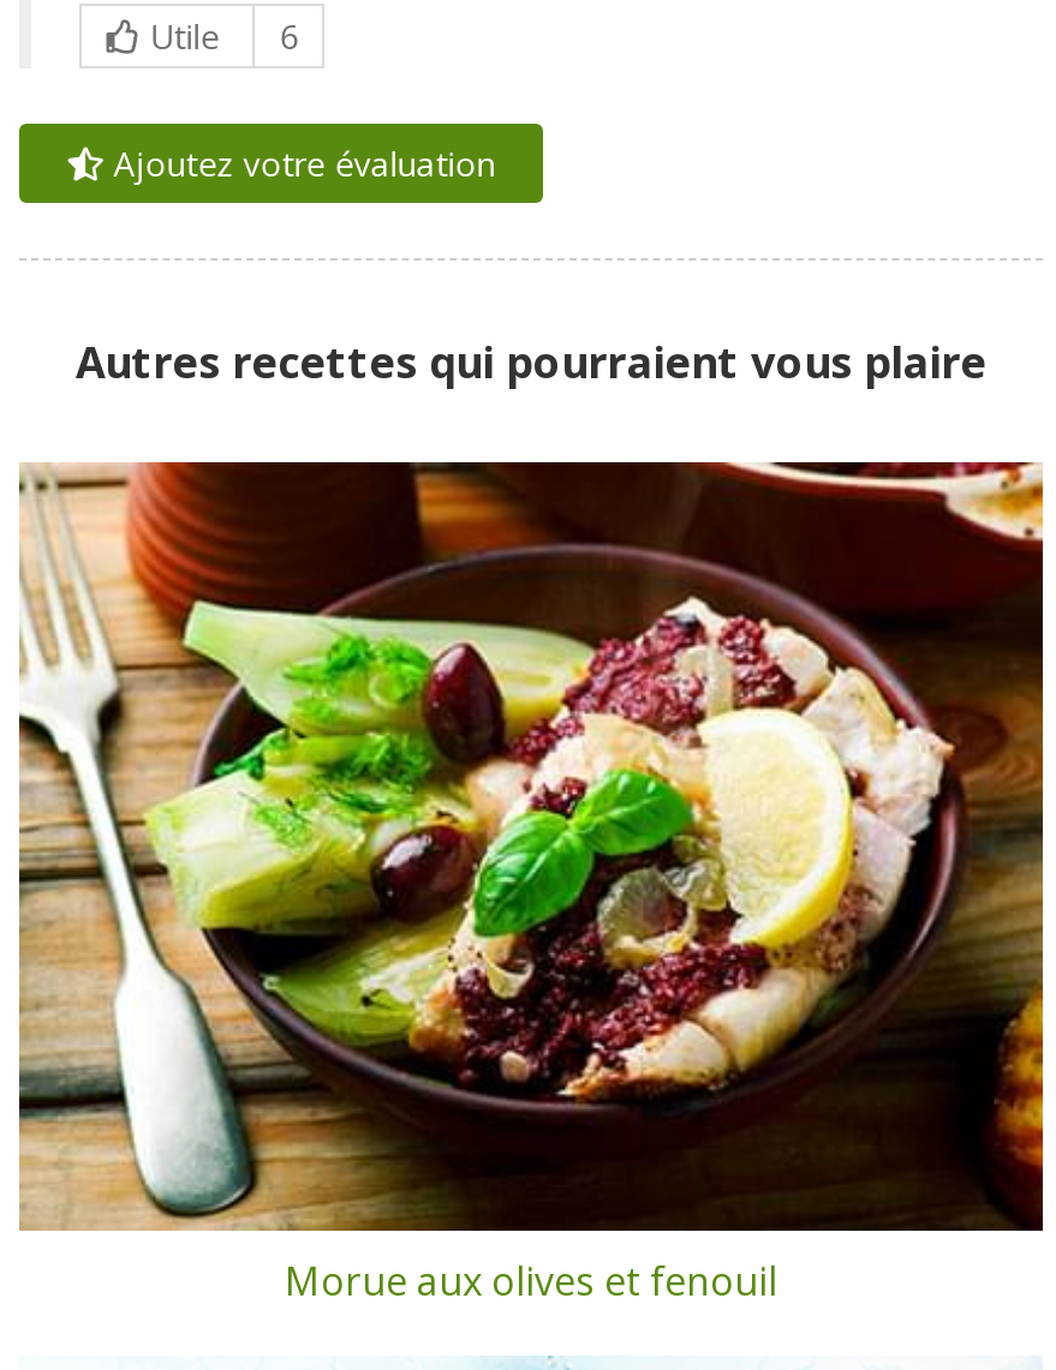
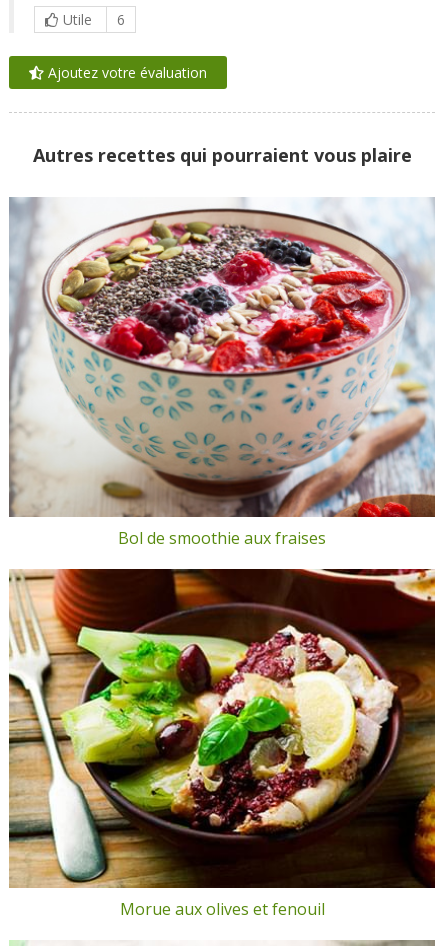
none -> [9,197,435,548] [image] | Bol de smoothie aux fraises

